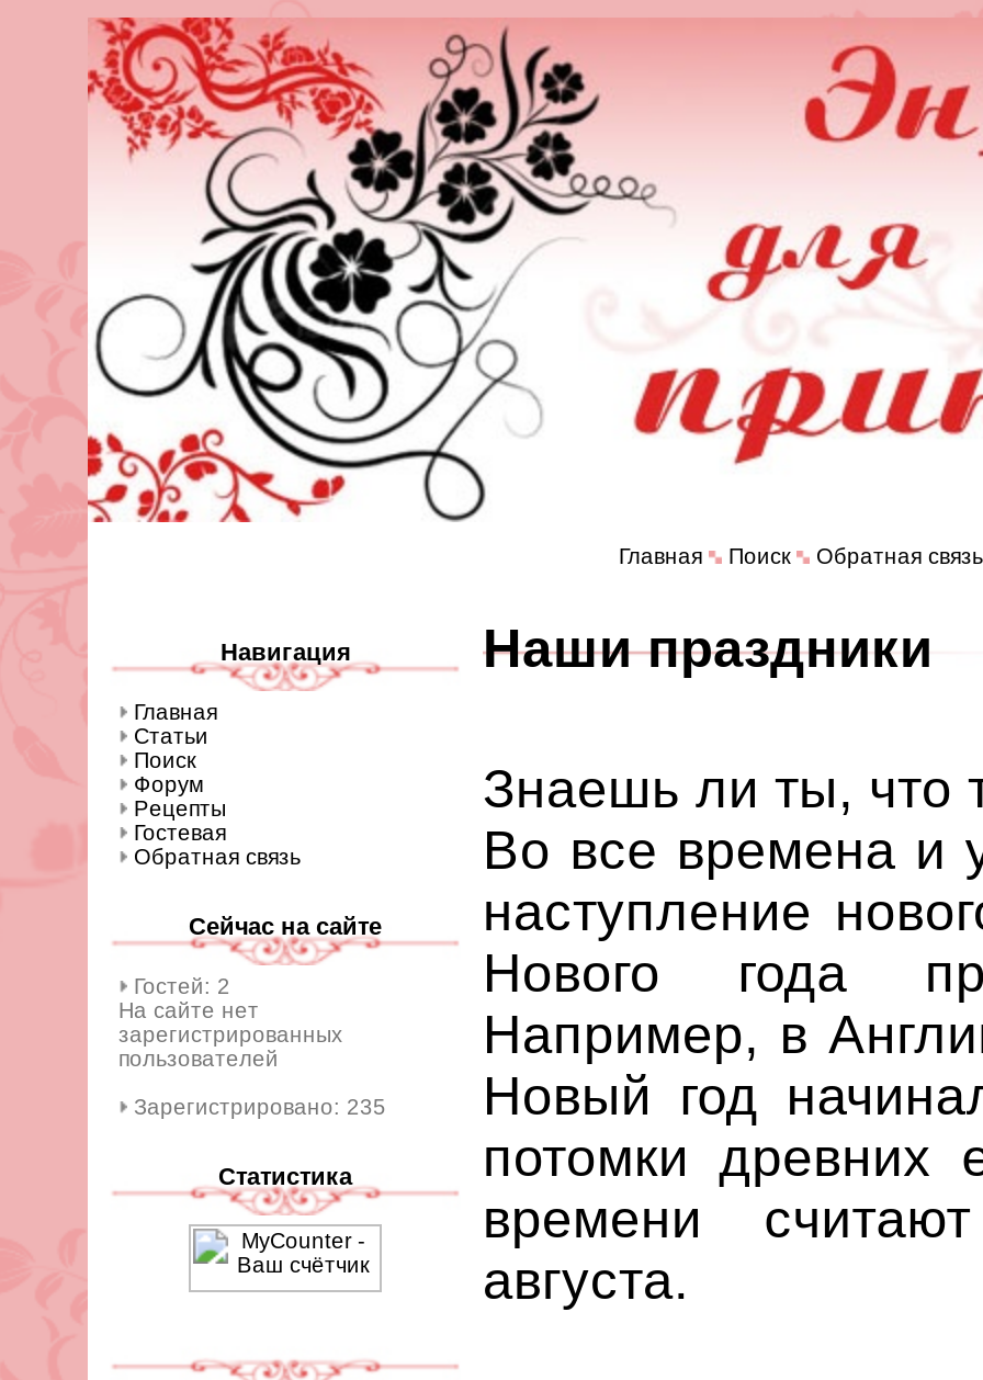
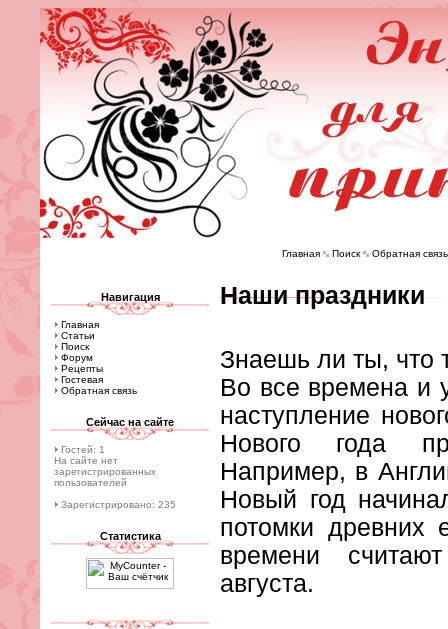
[127,974,230,998] Гостей: 2 -> [58,444,105,455] Гостей: 1

